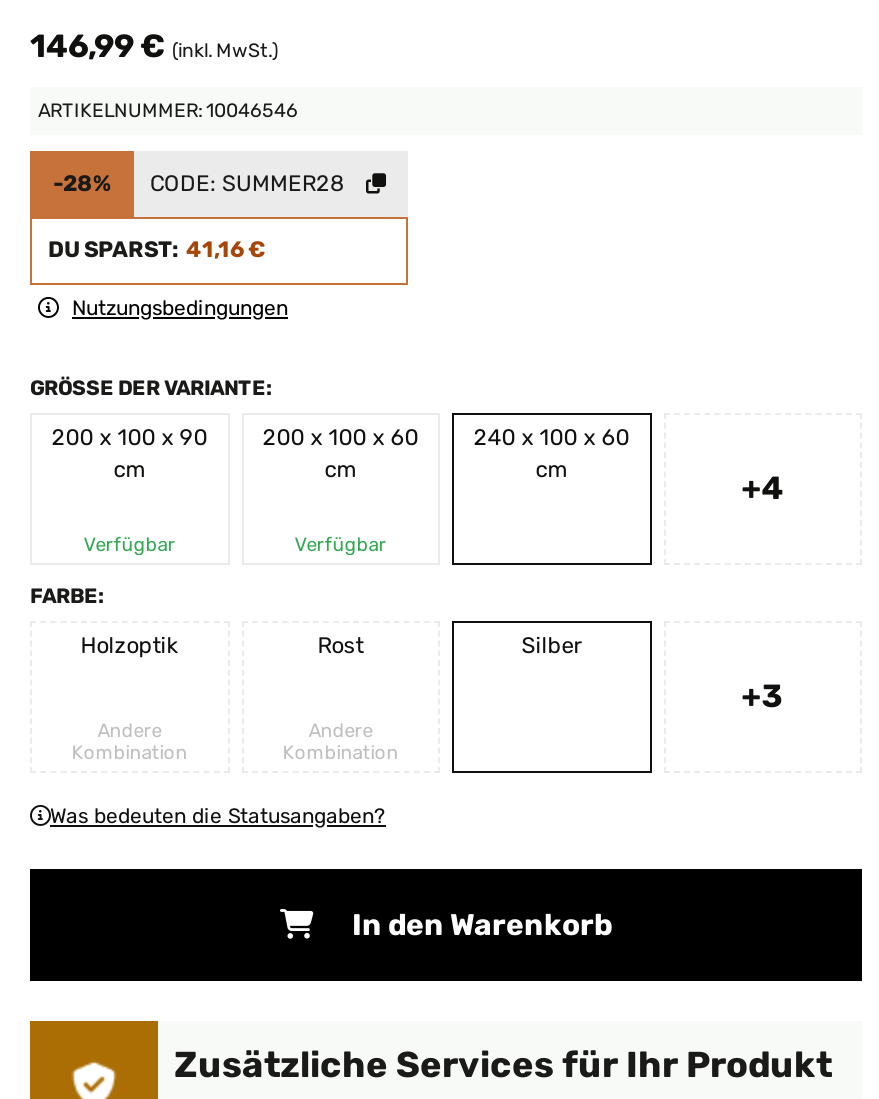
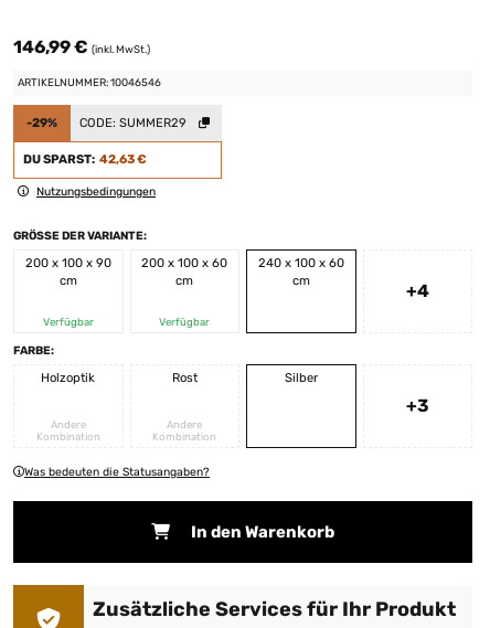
[53,171,111,197] -28% -> [26,116,57,130] -29%
[150,172,344,198] CODE: SUMMER28 -> [79,116,187,131] CODE: SUMMER29
[48,238,266,264] DU SPARST: 41,16 € -> [23,153,147,167] DU SPARST: 42,63 €

